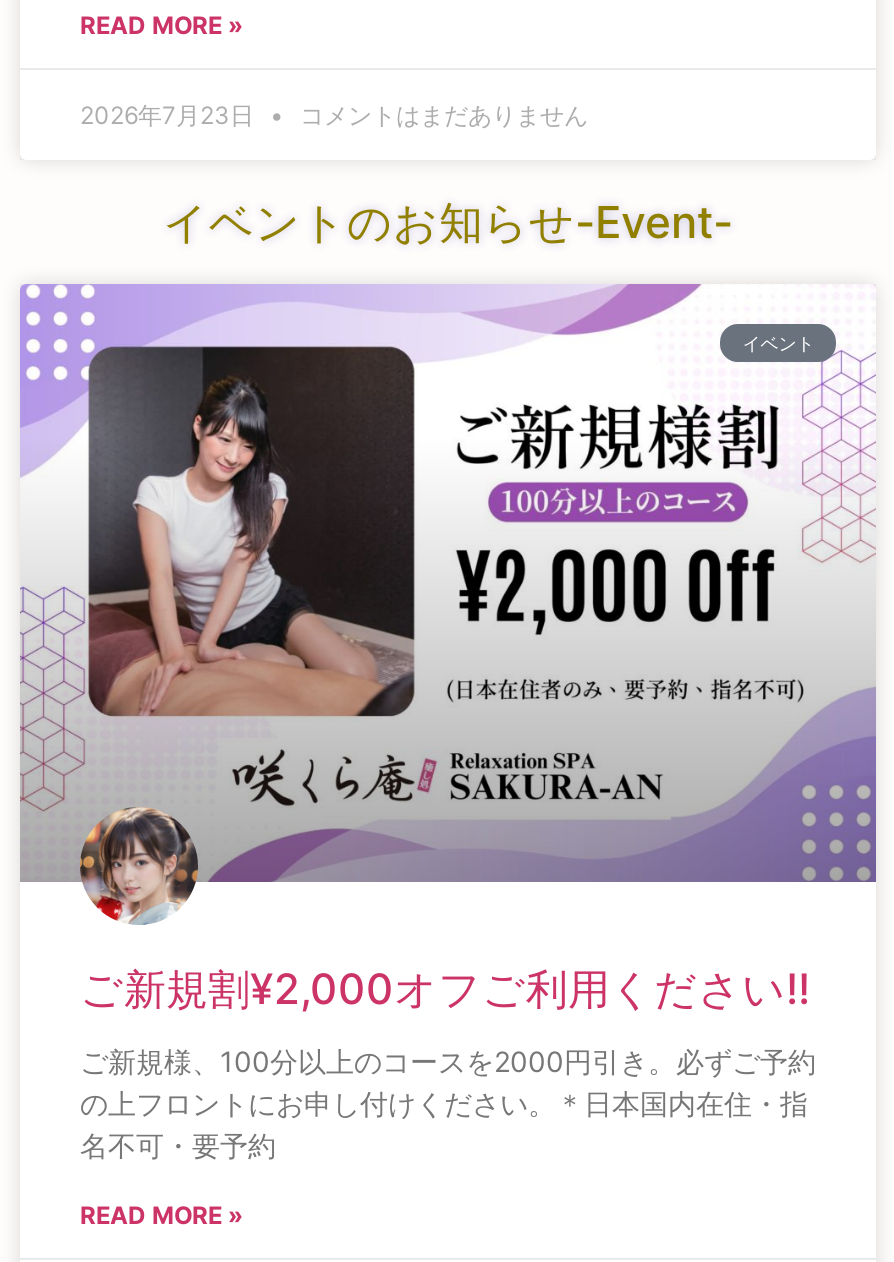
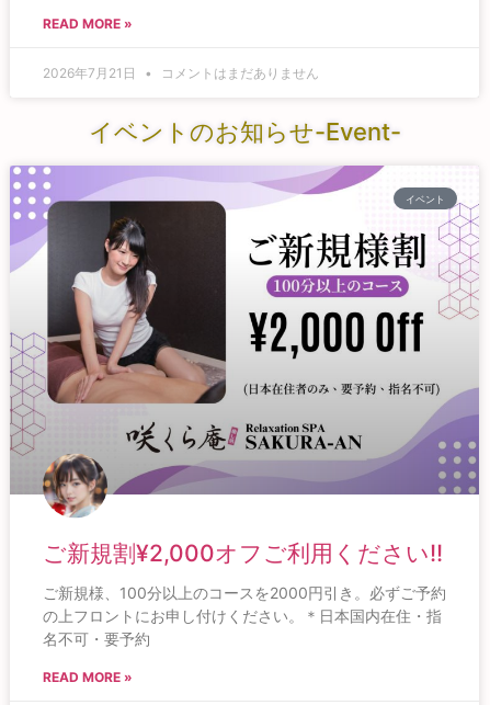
[80,99,588,129] 2026年7月23日 コメントはまだありません -> [43,65,319,82] 2026年7月21日 コメントはまだありません

